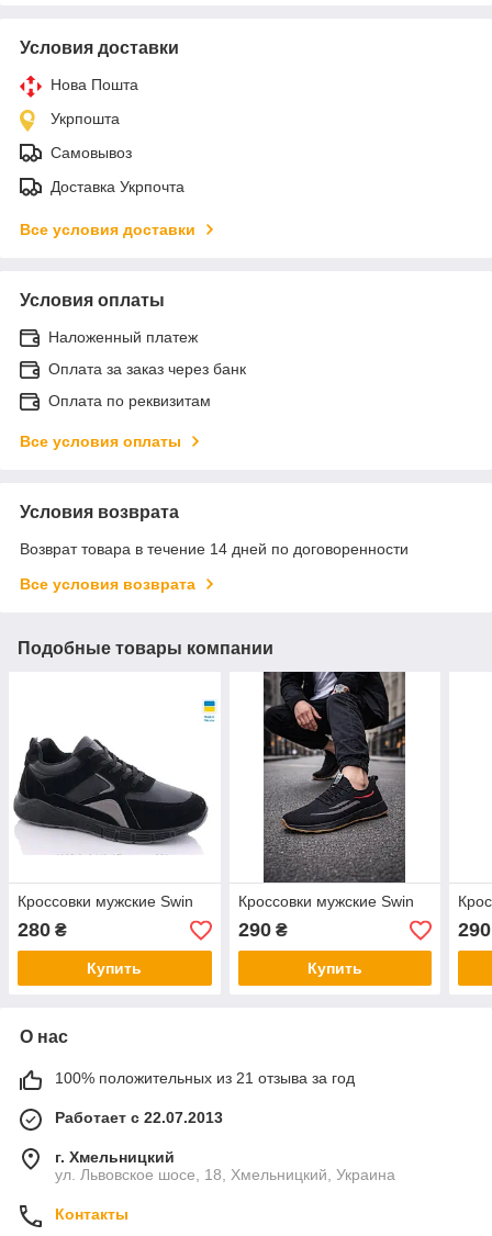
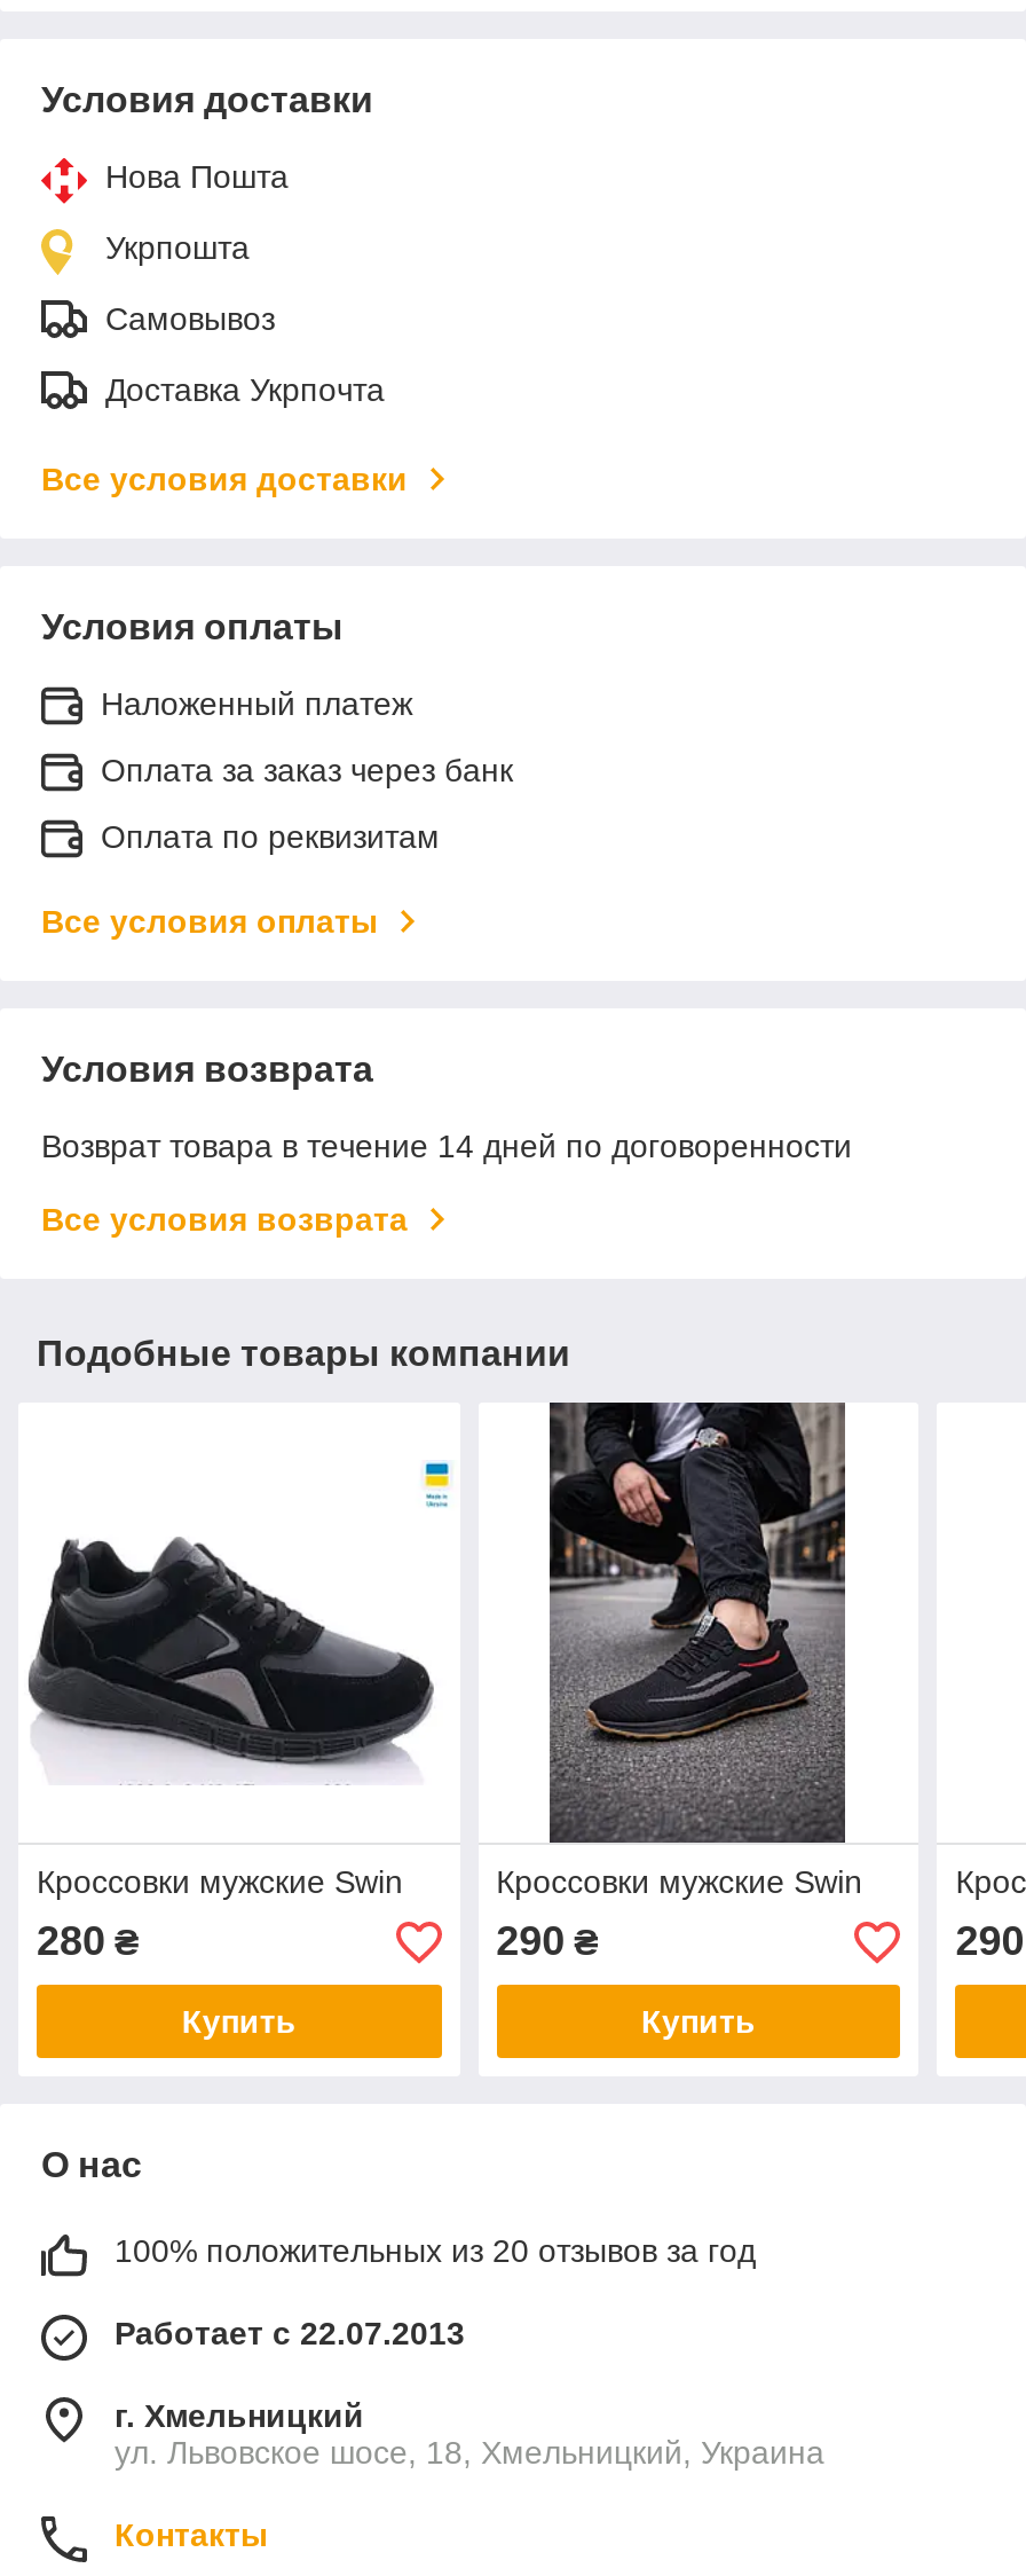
[55,1070,355,1087] 100% положительных из 21 отзыва за год -> [115,2233,756,2270] 100% положительных из 20 отзывов за год

